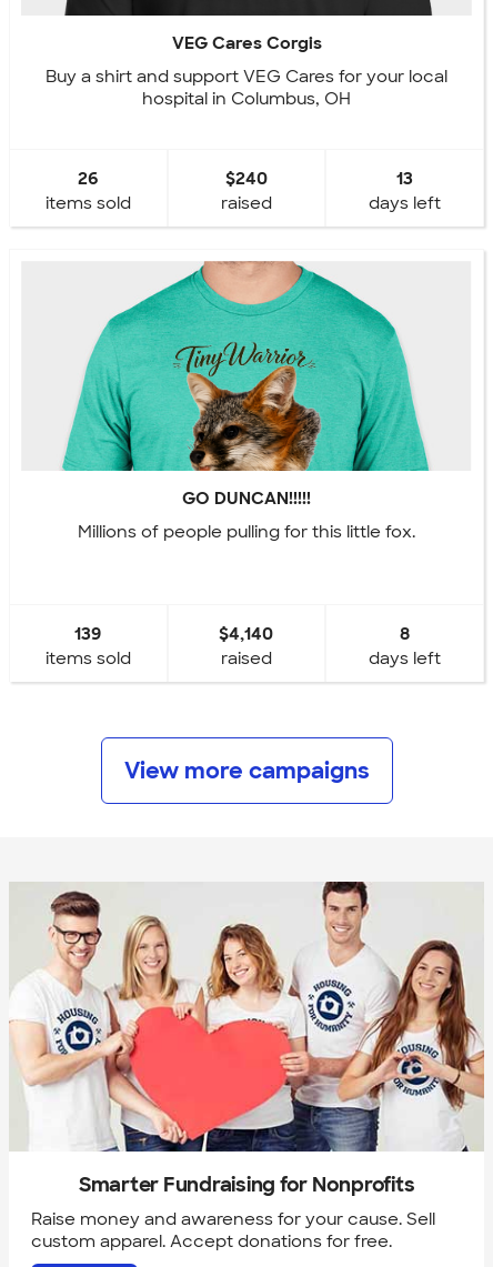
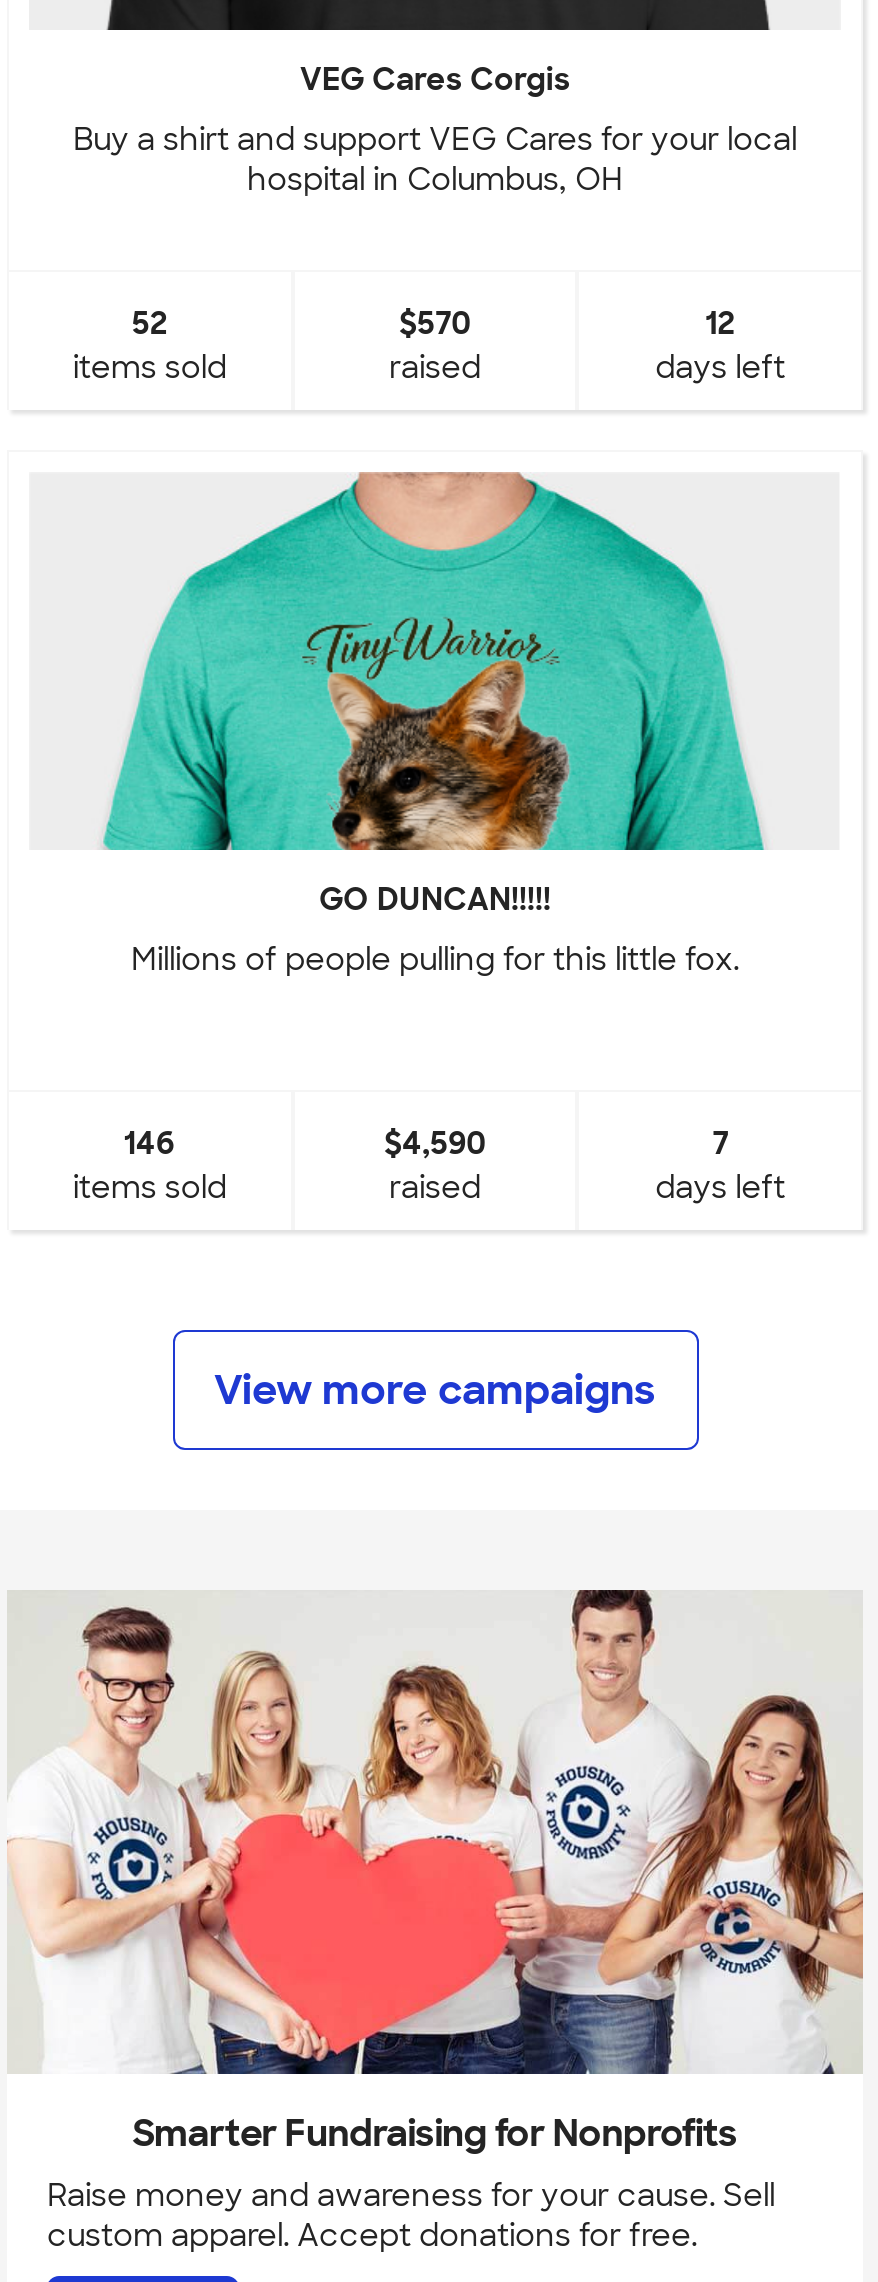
[78,168,99,190] 26 -> [132,303,168,343] 52
[225,168,268,190] $240 -> [399,303,471,343] $570
[397,168,413,190] 13 -> [705,303,735,343] 12
[75,623,101,646] 139 -> [124,1123,176,1163] 146
[219,623,274,646] $4,140 -> [384,1123,486,1163] $4,590
[400,623,410,646] 8 -> [712,1123,728,1163] 7

